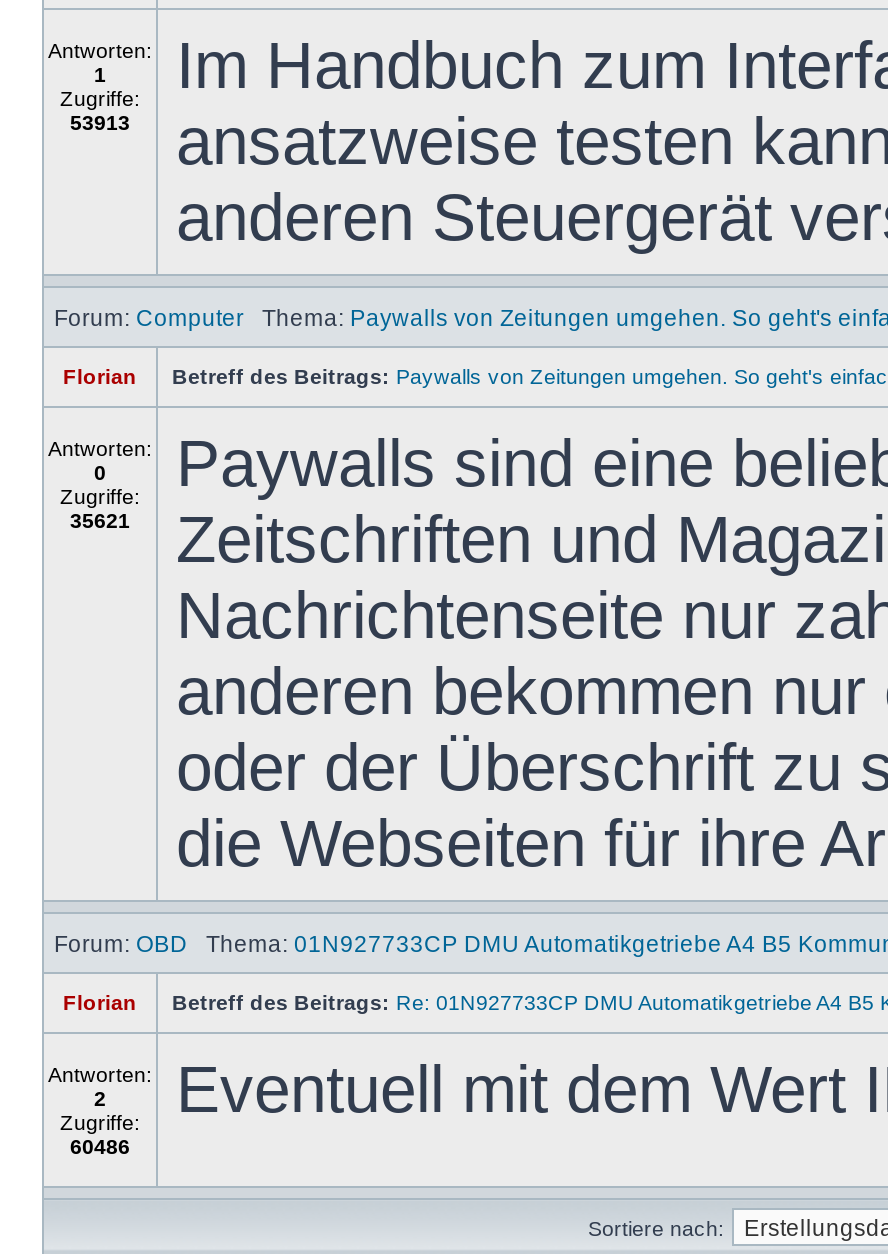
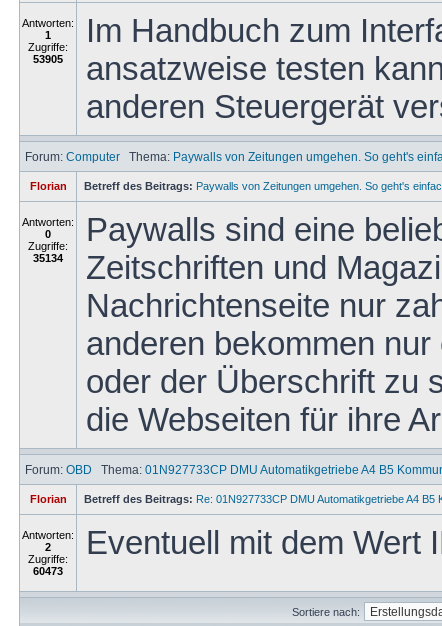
[70,110,130,134] 53913 -> [33,53,63,65] 53905
[70,508,130,532] 35621 -> [33,252,63,264] 35134
[70,1134,130,1158] 60486 -> [33,565,63,577] 60473

